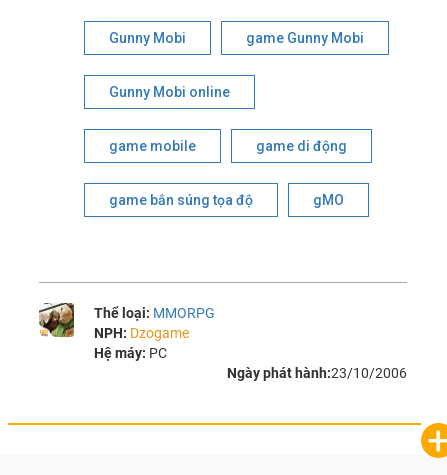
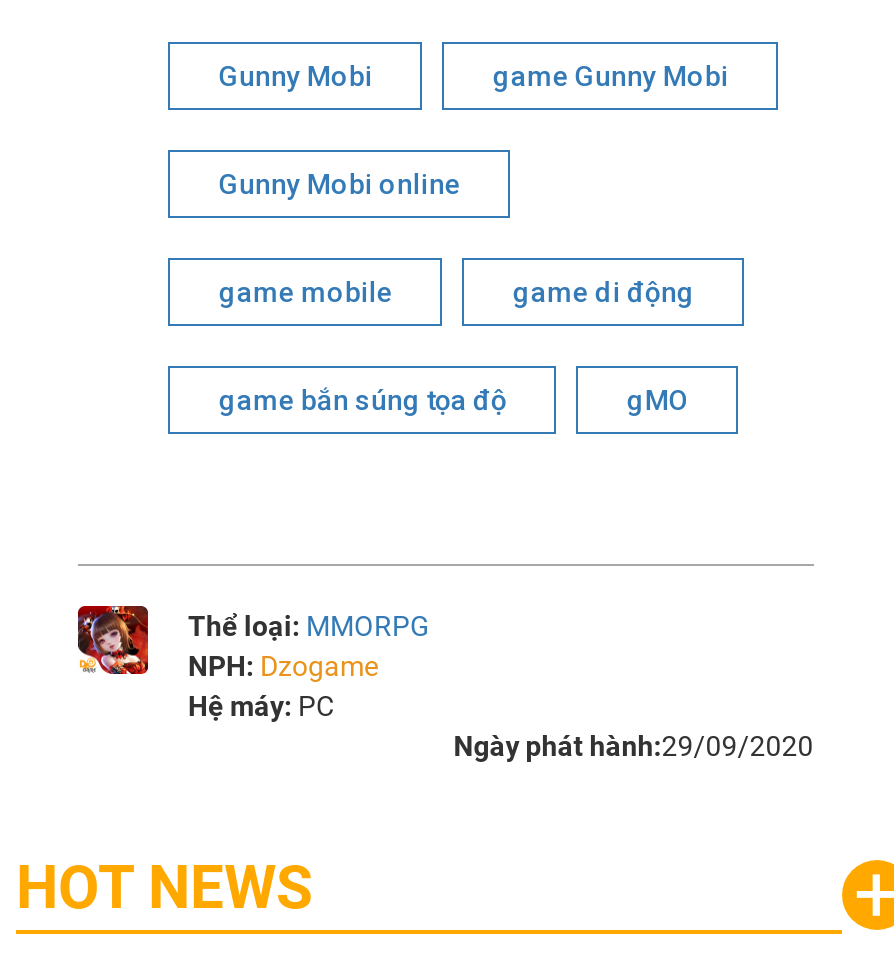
[38,302,75,338] [image] -> [76,604,150,676] [image]
[227,365,407,381] Ngày phát hành:23/10/2006 -> [16,729,813,921] Ngày phát hành:29/09/2020 | HOT NEWS

